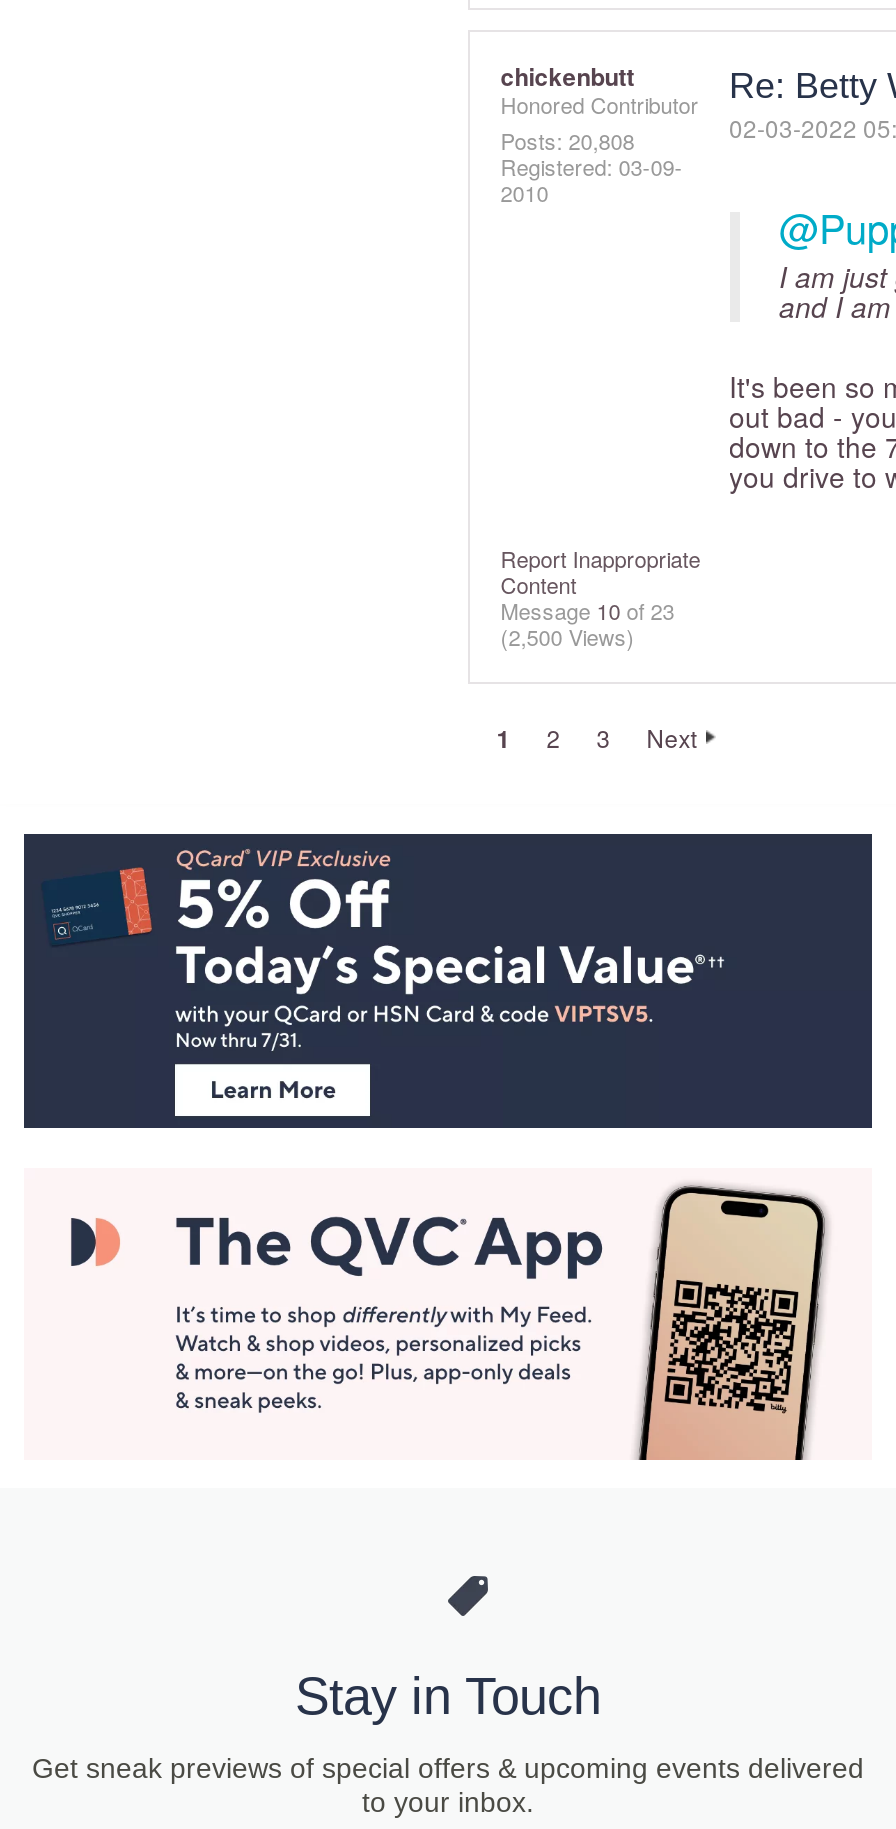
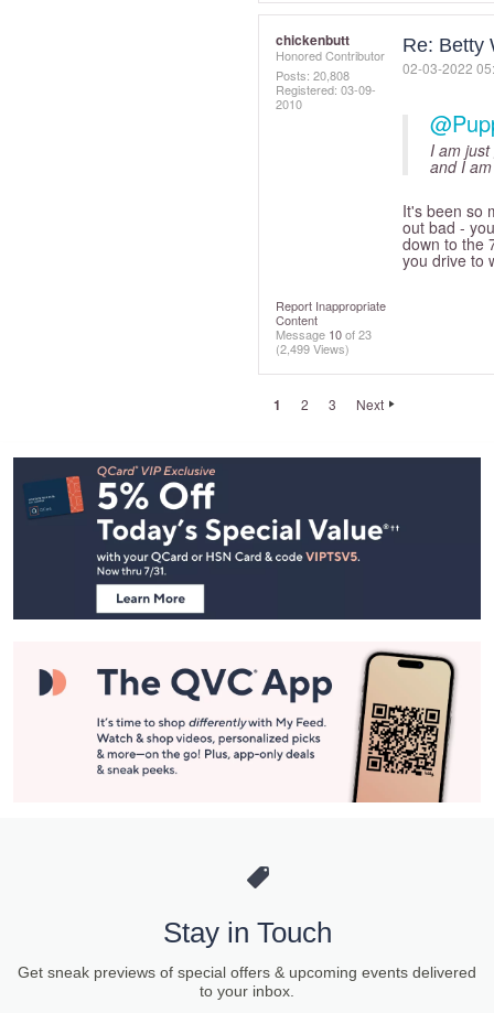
[500,621,634,653] (2,500 Views) -> [276,340,350,357] (2,499 Views)

